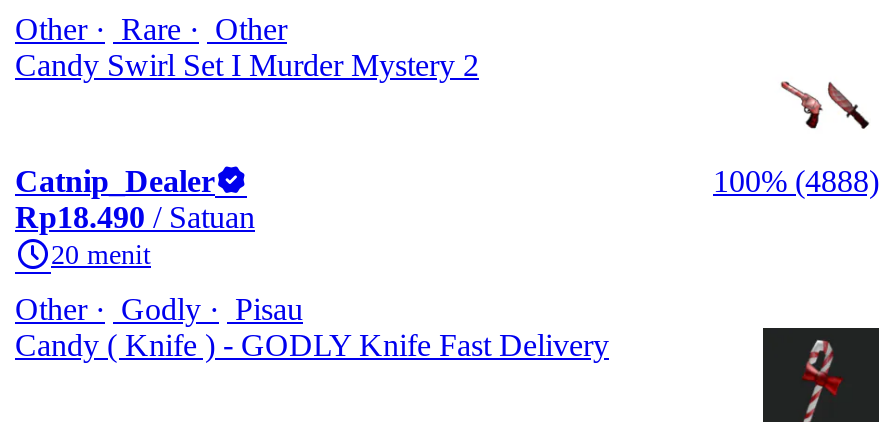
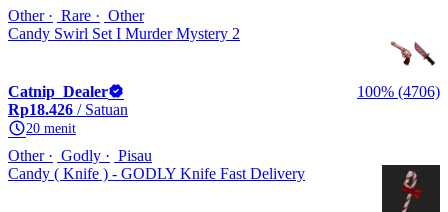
[713,164,879,198] 100% (4888) -> [357,83,440,100] 100% (4706)
[15,200,255,234] Rp18.490 / Satuan -> [8,101,128,118] Rp18.426 / Satuan

